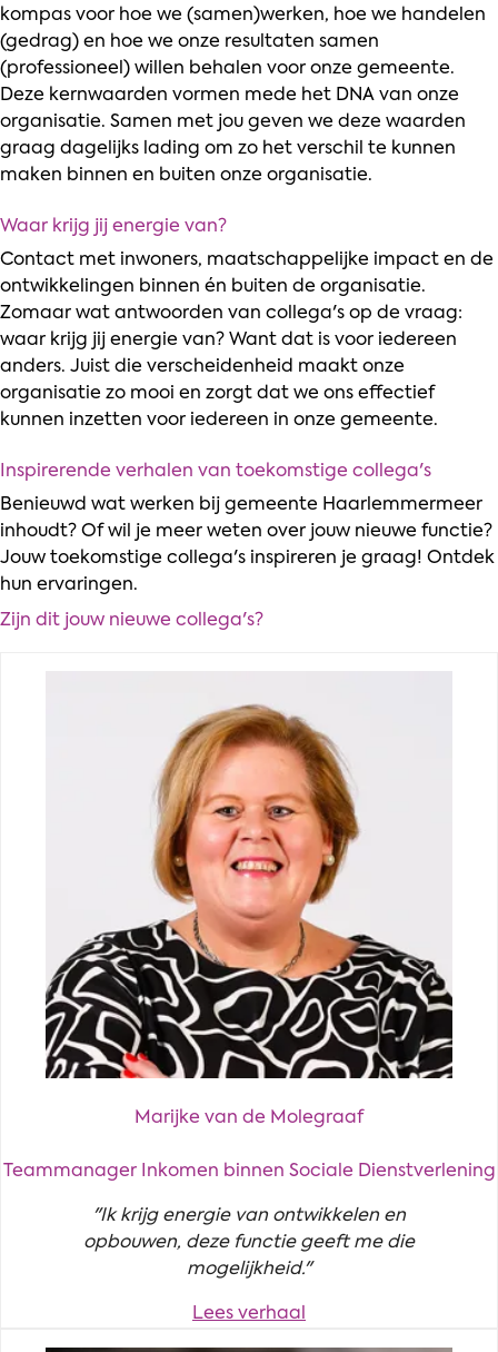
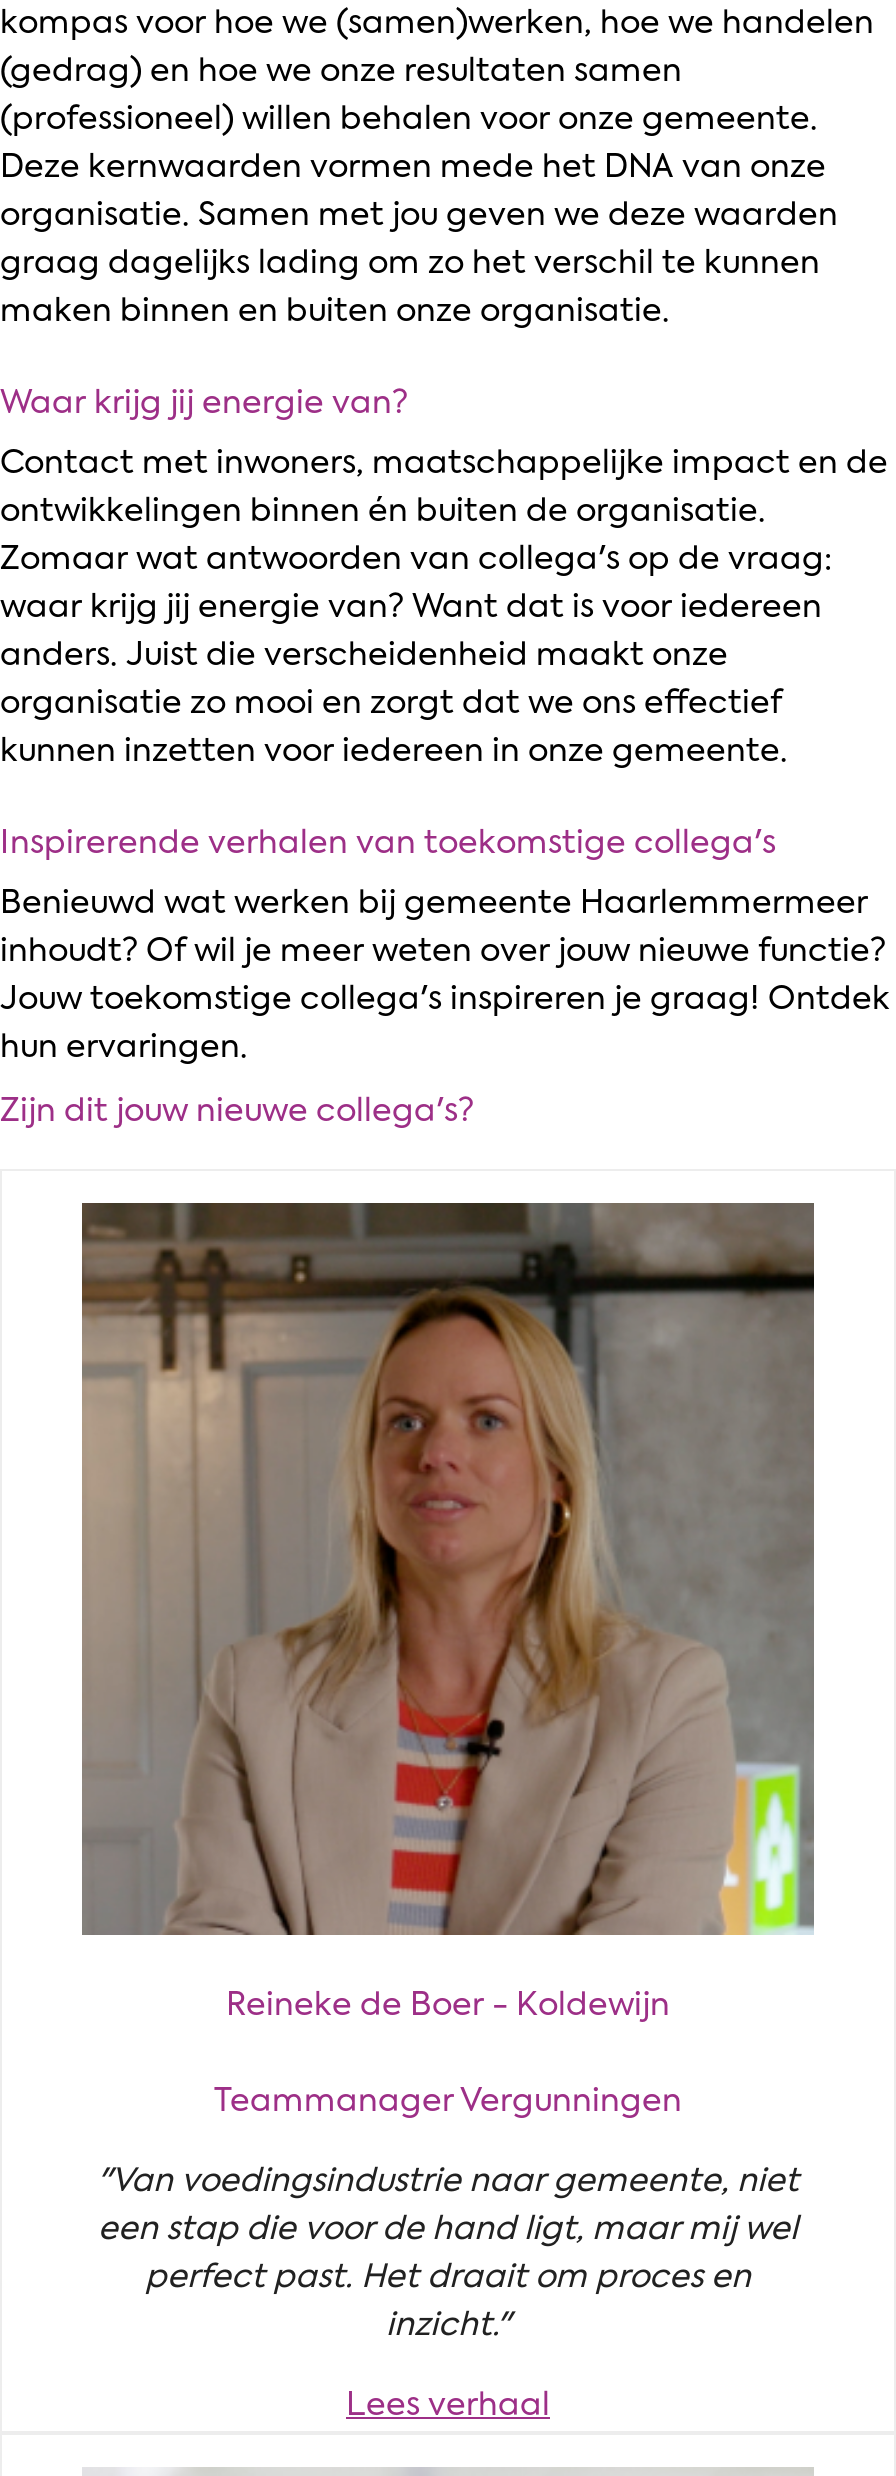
[3,670,495,1278] [image] | Marijke van de Molegraaf | Teammanager Inkomen binnen Sociale Dienstverlening | "Ik krijg energie van ontwikkelen en | opbouwen, deze functie geeft me die | mogelijkheid." -> [80,1200,816,2343] [image] | Reineke de Boer - Koldewijn | Teammanager Vergunningen | "Van voedingsindustrie naar gemeente, niet | een stap die voor de hand ligt, maar mij wel | perfect past. Het draait om proces en | inzicht."

